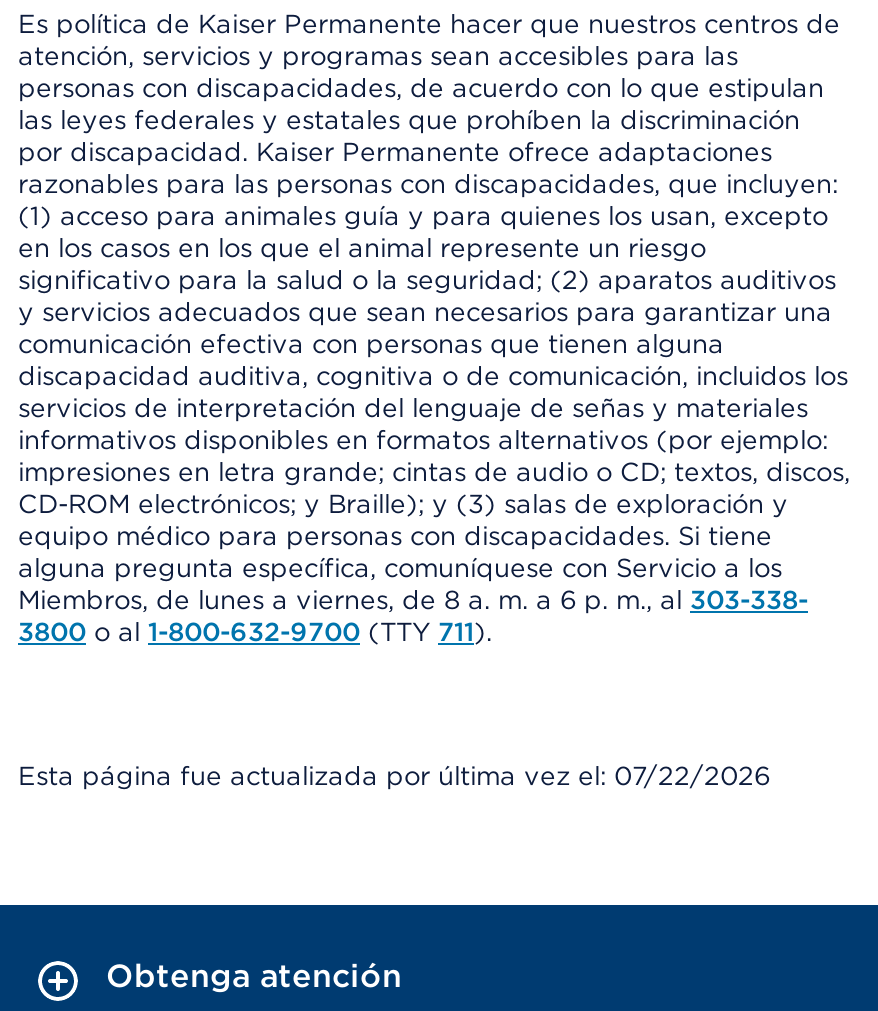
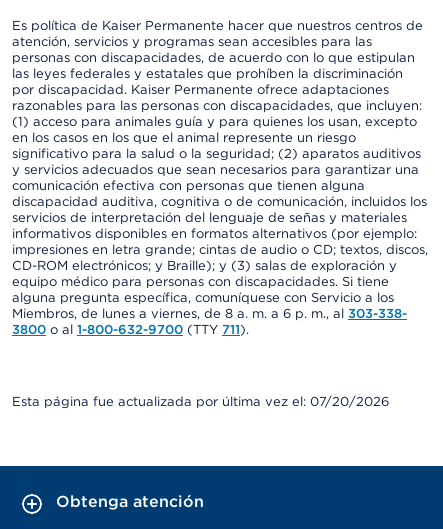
[18,761,770,791] Esta página fue actualizada por última vez el: 07/22/2026 -> [12,394,389,409] Esta página fue actualizada por última vez el: 07/20/2026

